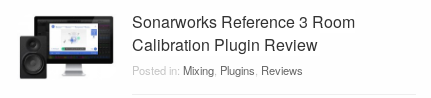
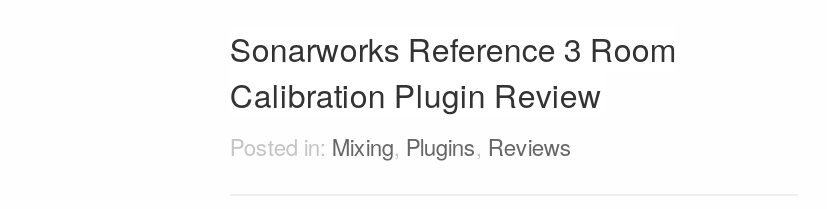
[19,15,114,80] [image] -> none

